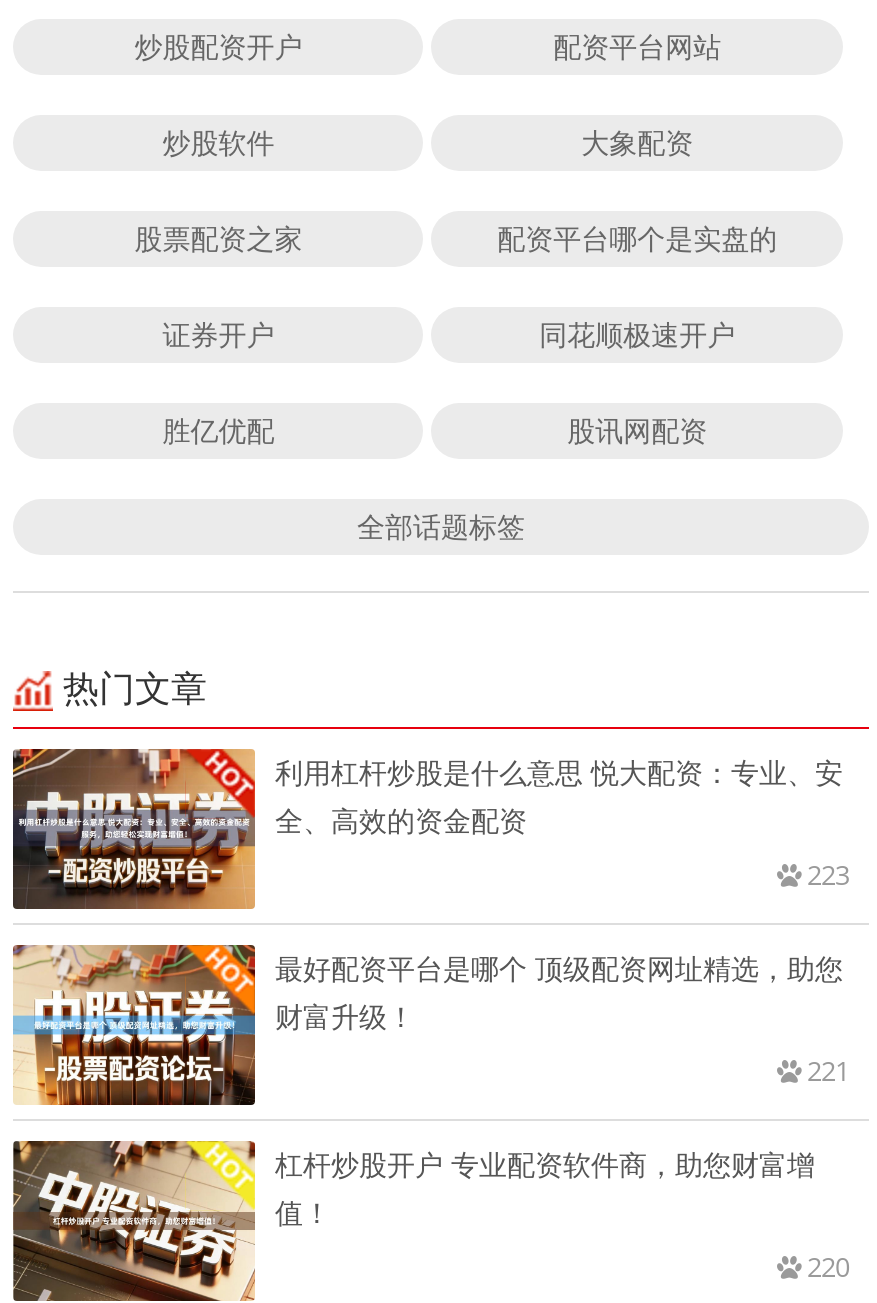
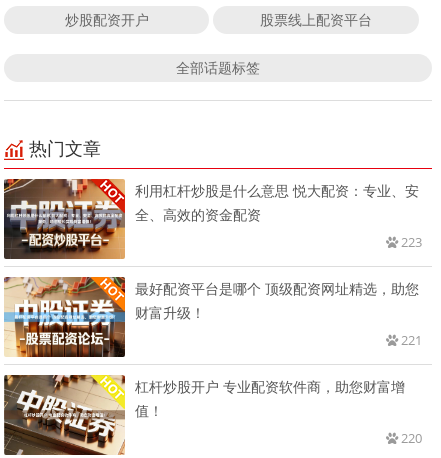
[134,27,777,449] 配资平台网站 | 炒股软件 | 大象配资 | 股票配资之家 | 配资平台哪个是实盘的 | 证券开户 | 同花顺极速开户 | 胜亿优配 | 股讯网配资 -> [260,10,372,29] 股票线上配资平台

